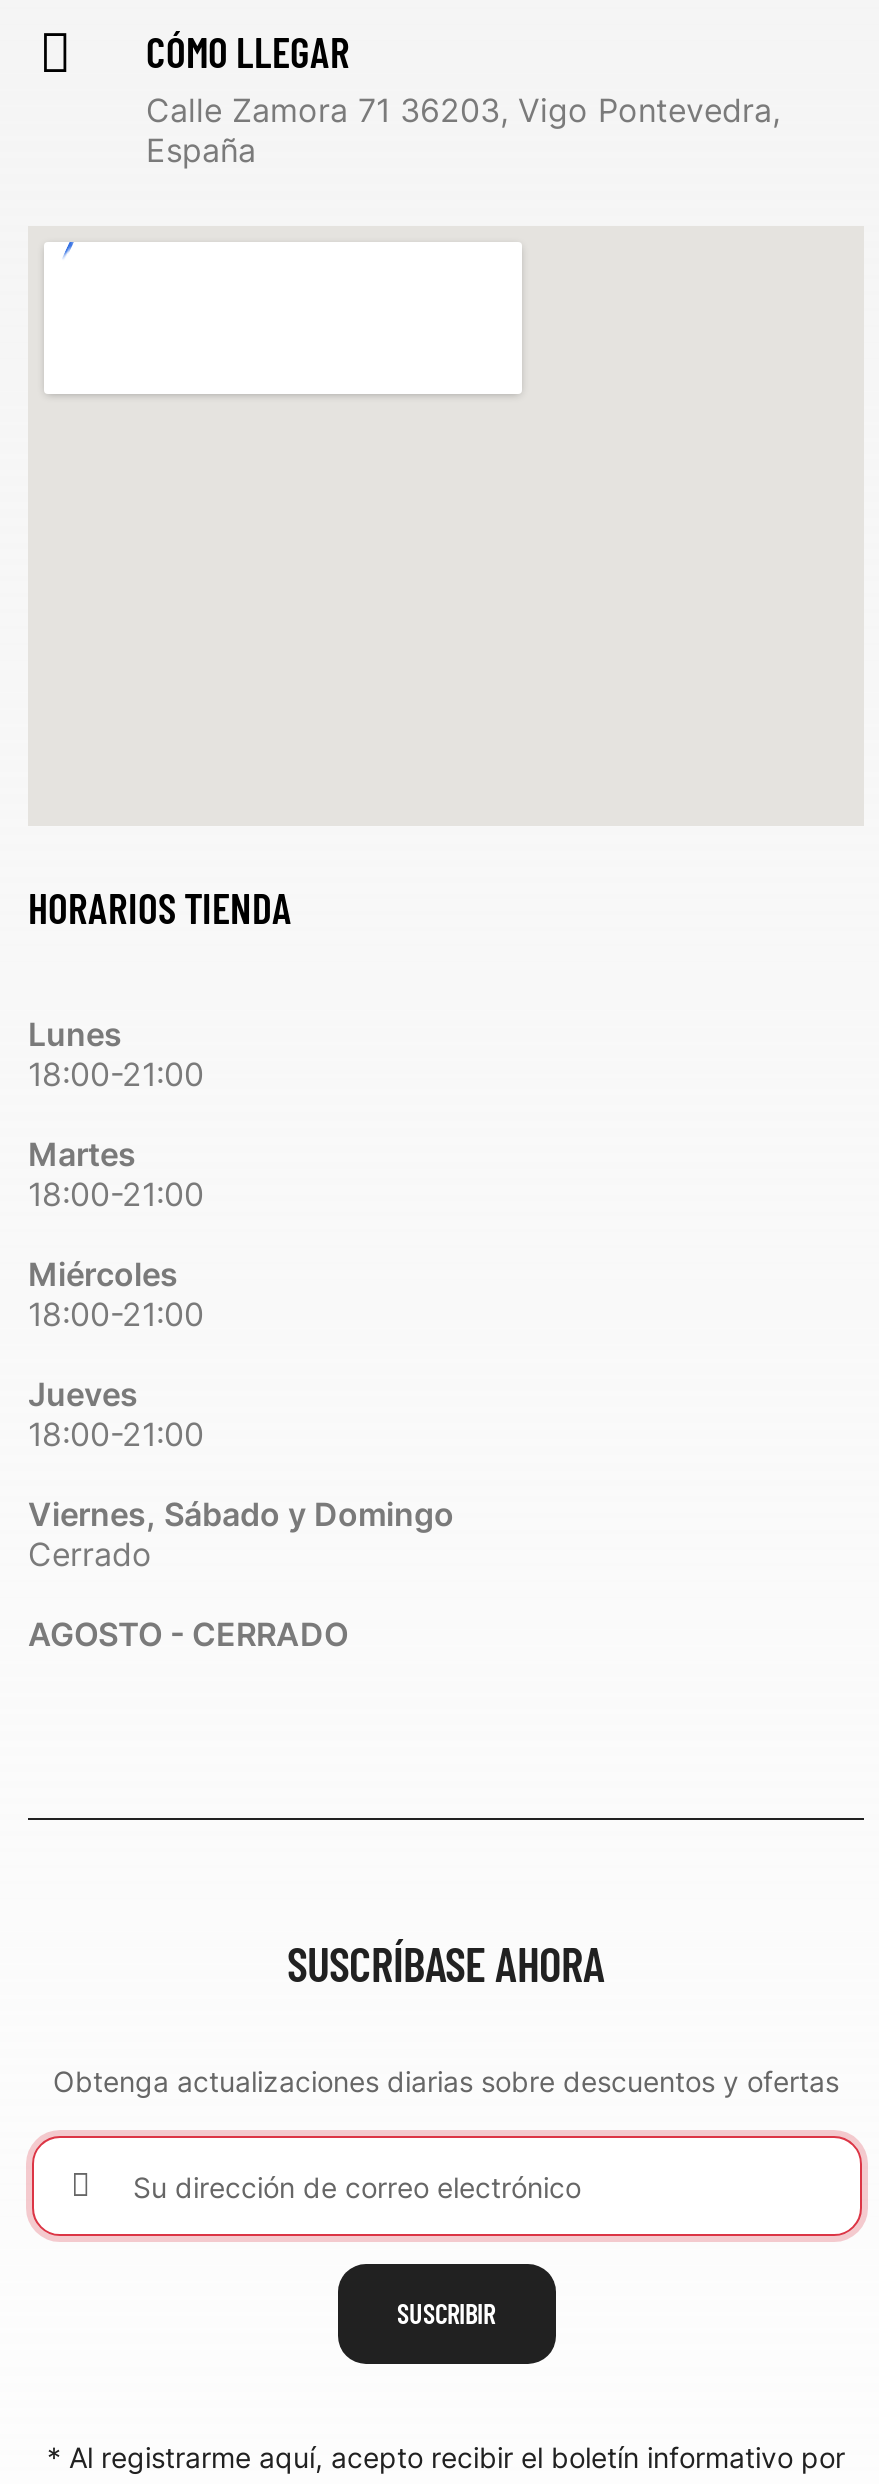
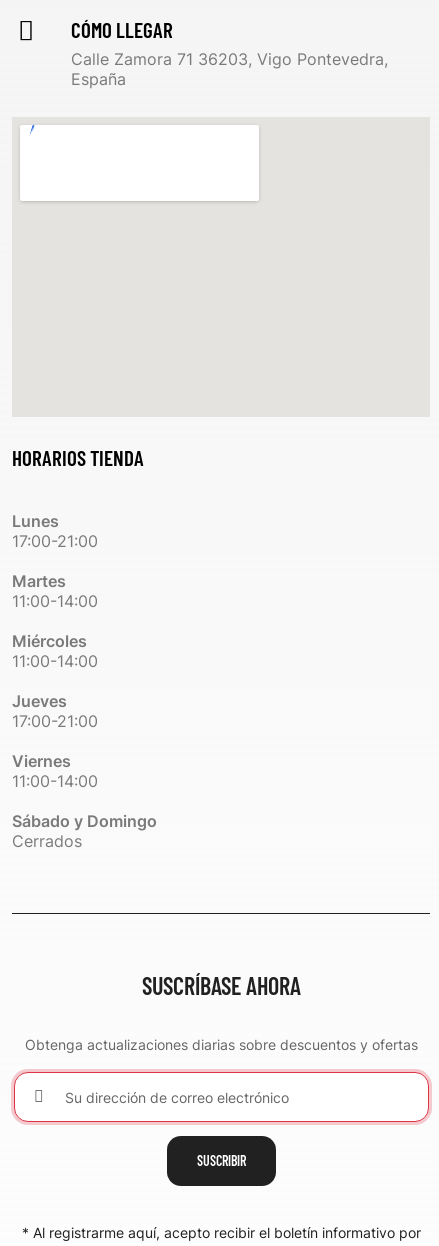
[28,1054,204,1094] 18:00-21:00 -> [12,531,98,551] 17:00-21:00
[28,1174,204,1214] 18:00-21:00 -> [12,591,98,611] 11:00-14:00
[28,1294,204,1334] 18:00-21:00 -> [12,651,98,671] 11:00-14:00
[28,1414,204,1454] 18:00-21:00 -> [12,711,98,731] 17:00-21:00
[28,1494,454,1574] Viernes, Sábado y Domingo | Cerrado -> [12,751,98,791] Viernes | 11:00-14:00
[28,1614,348,1654] AGOSTO - CERRADO -> [12,811,157,851] Sábado y Domingo | Cerrados

